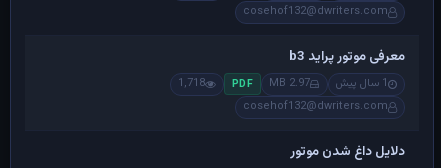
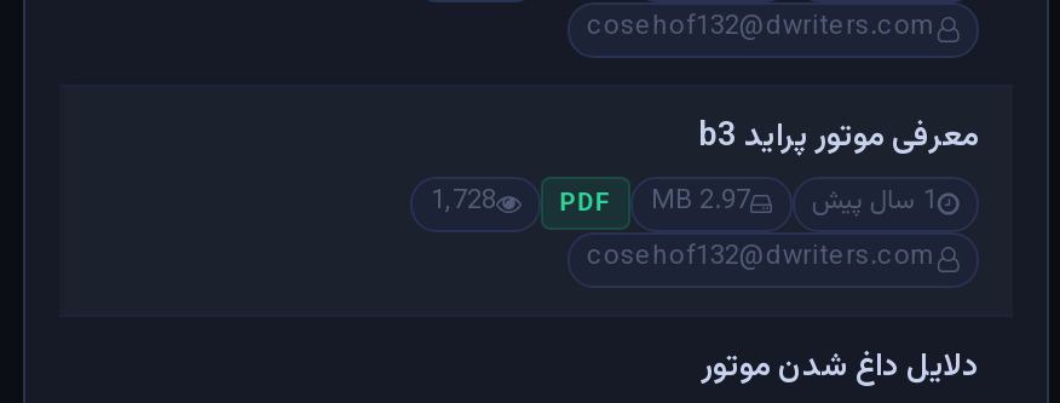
[178,75,253,93] 1,718 PDF -> [431,182,611,224] 1,728 PDF

